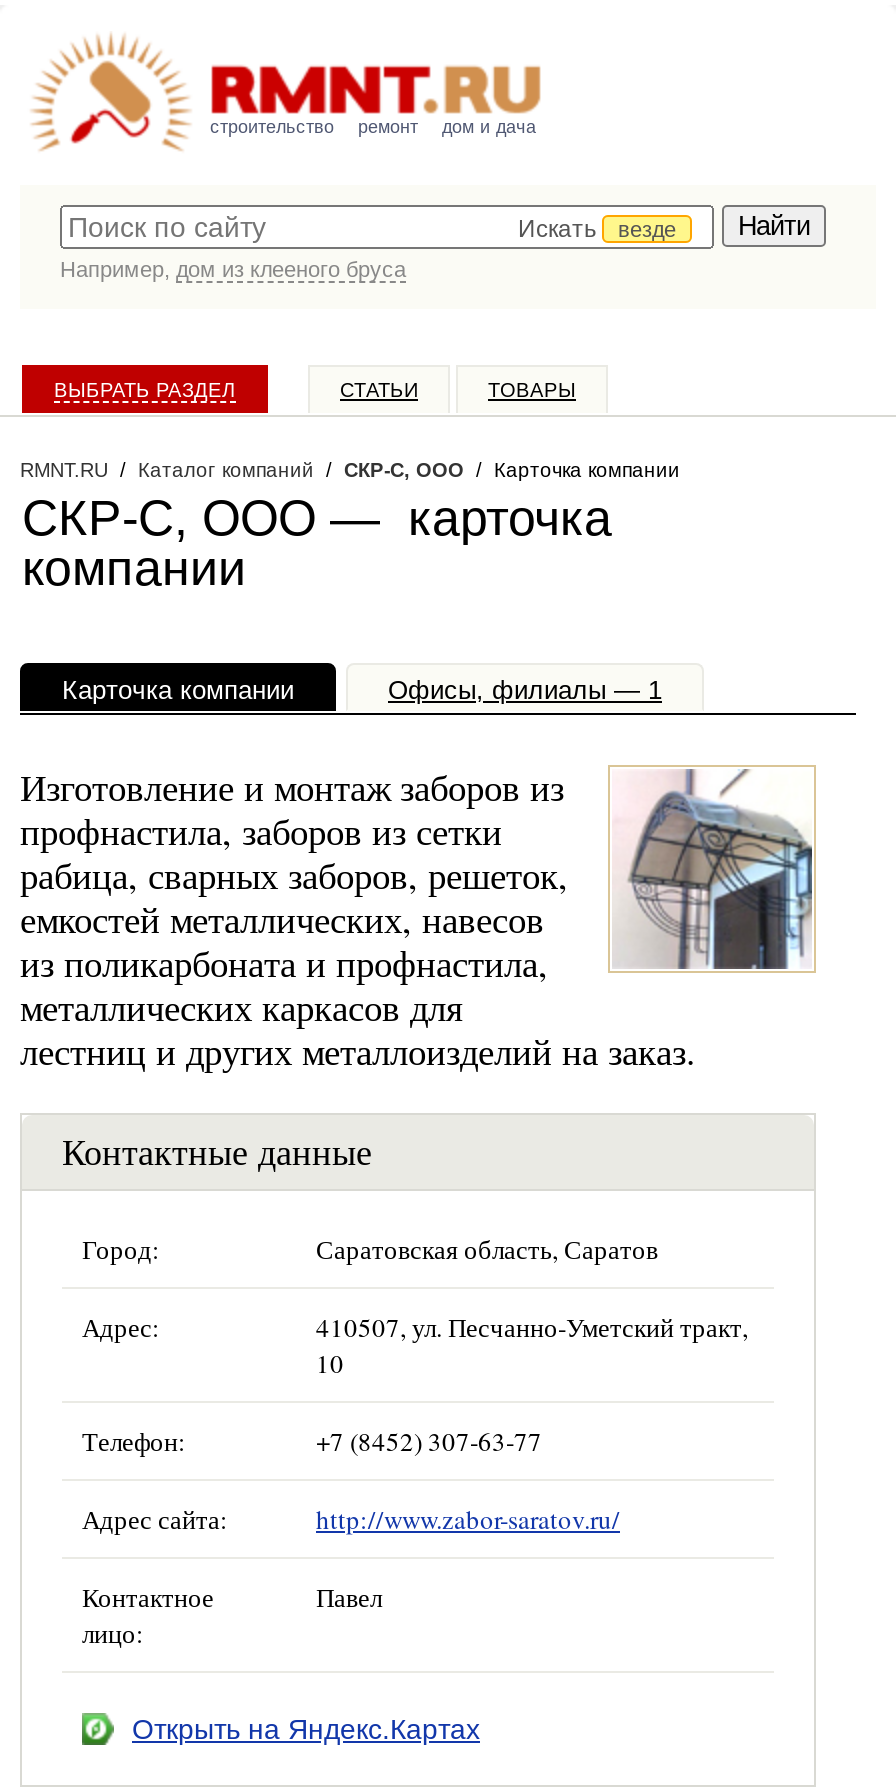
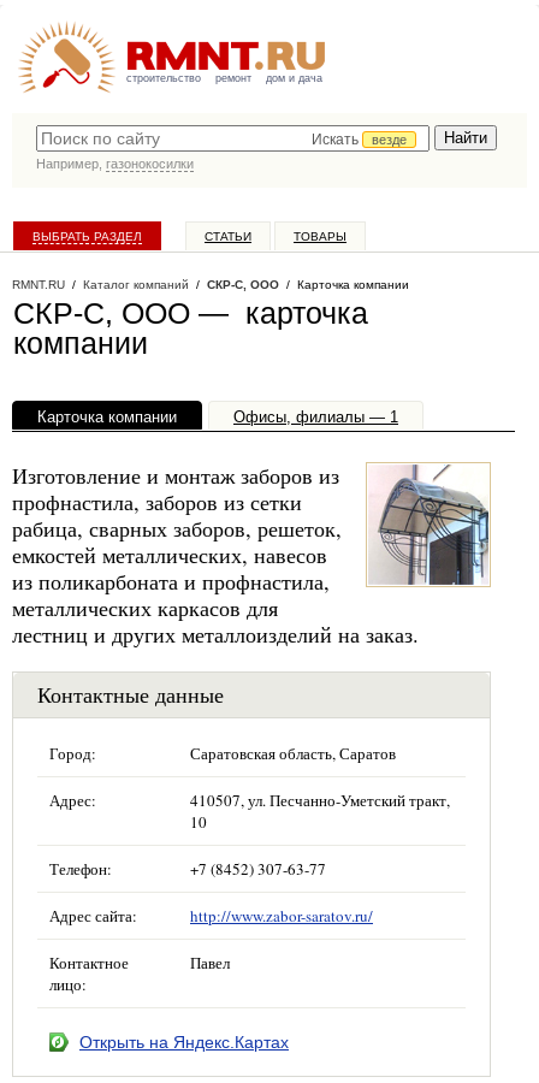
[60,257,406,281] Например, дом из клееного бруса -> [36,156,194,171] Например, газонокосилки

